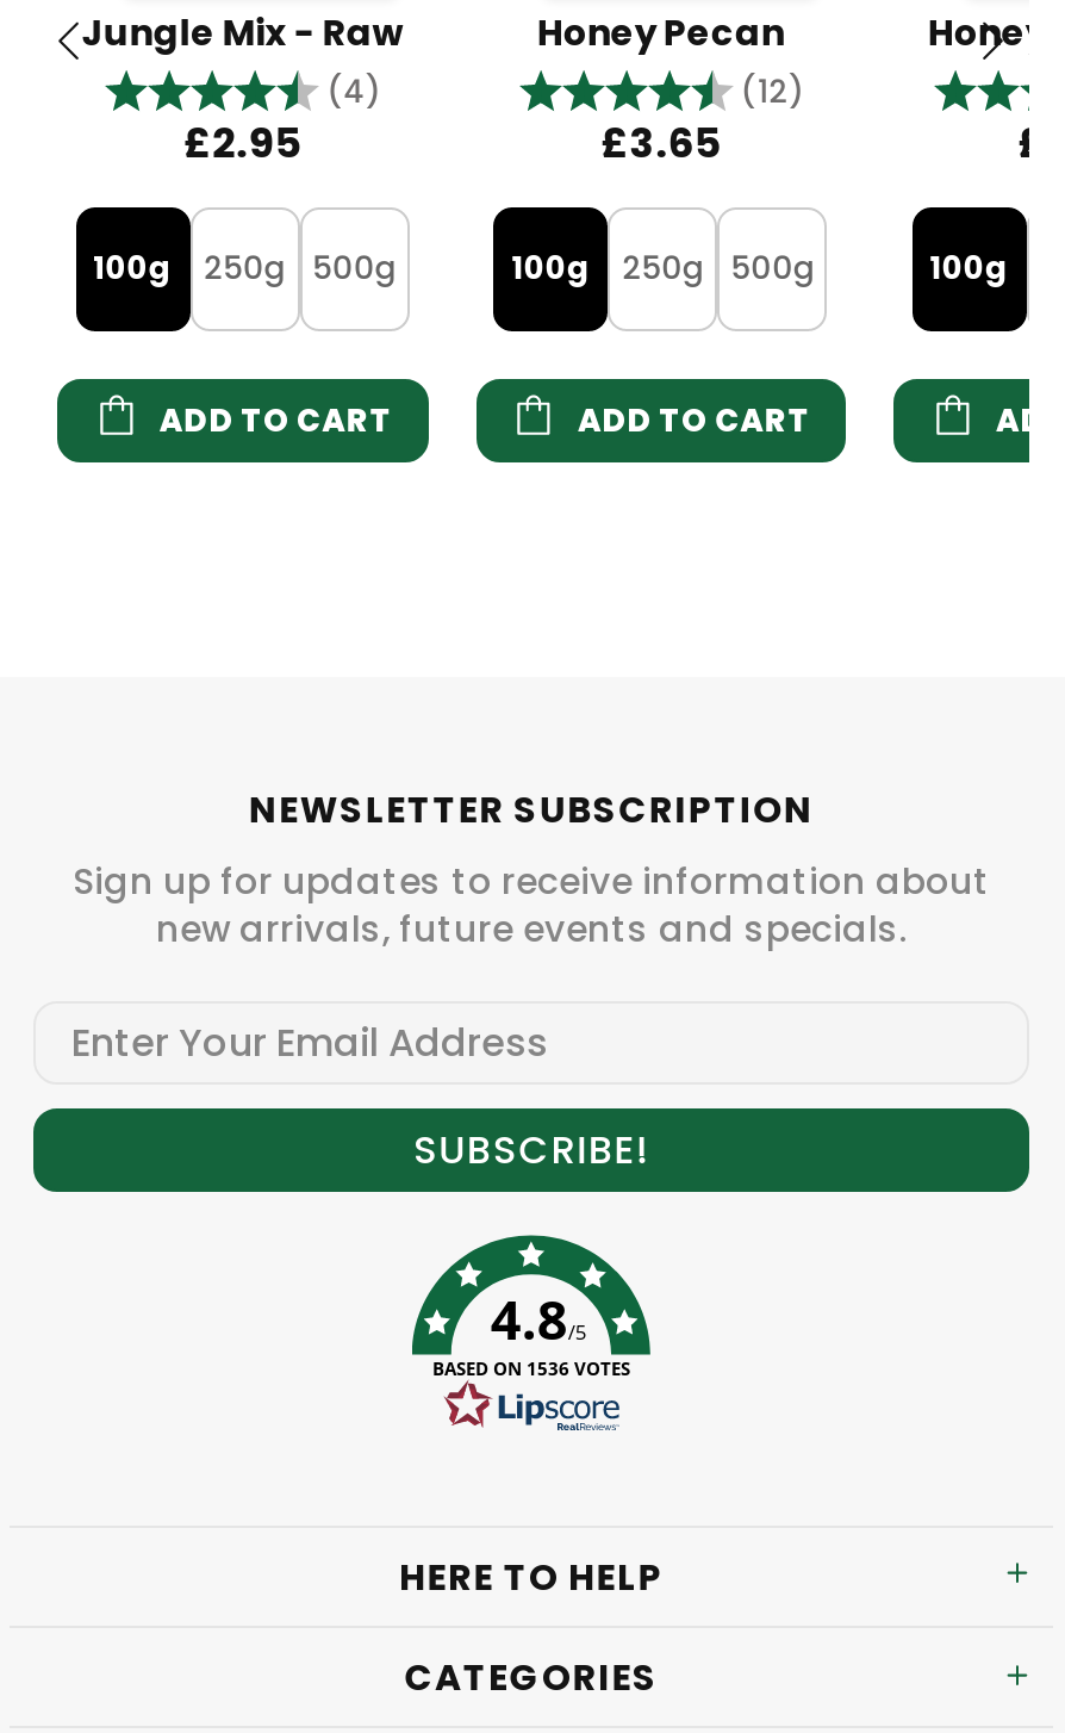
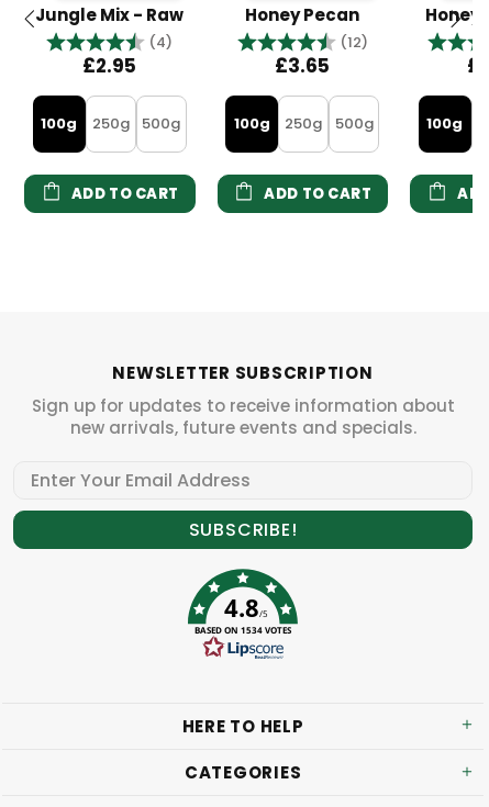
[432,1357,630,1381] BASED ON 1536 VOTES -> [195,625,292,636] BASED ON 1534 VOTES

